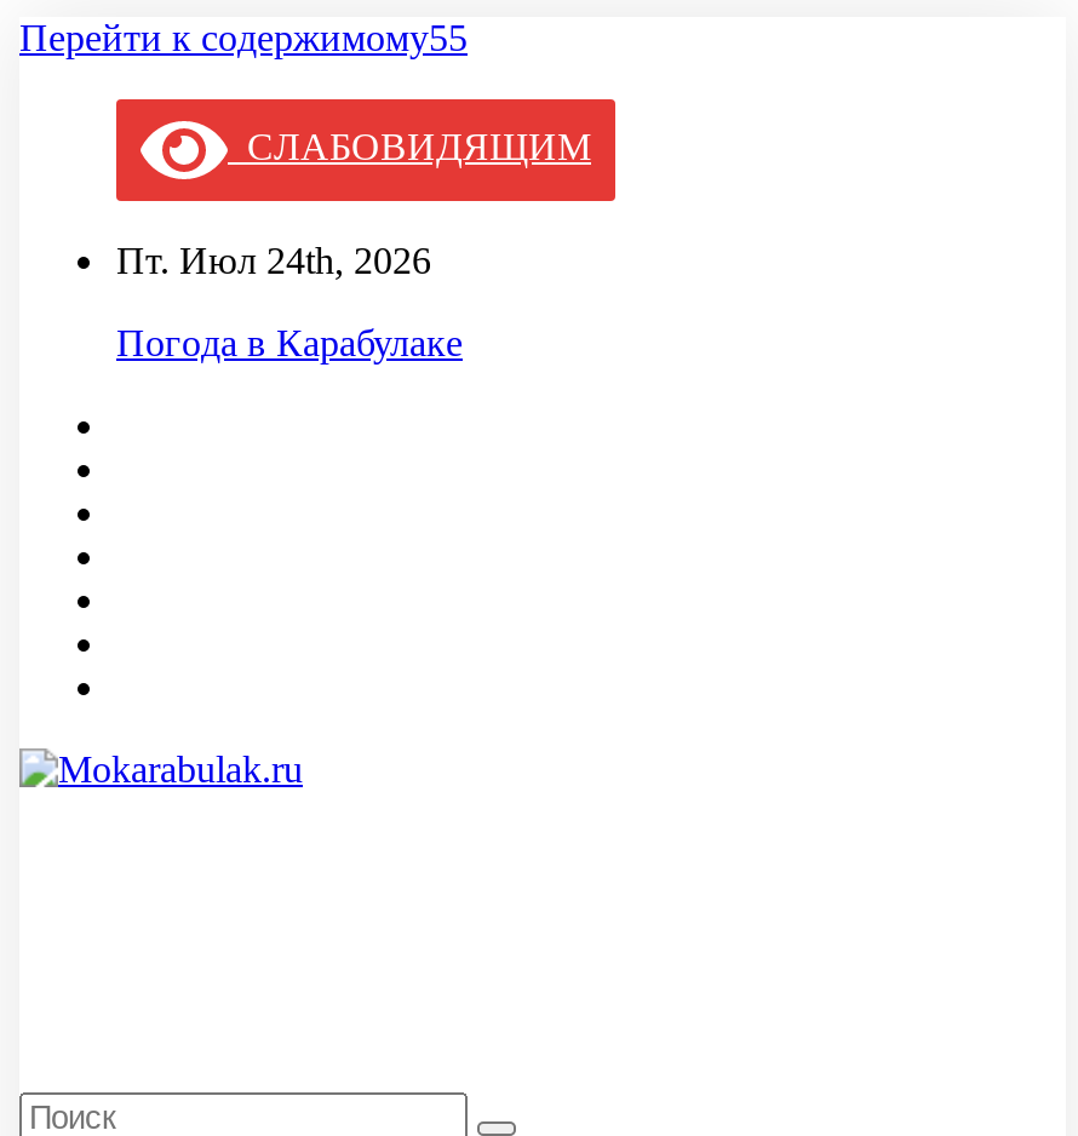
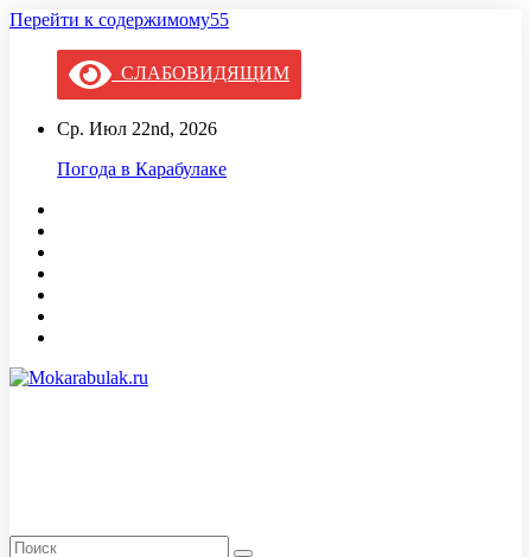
[116,240,431,281] Пт. Июл 24th, 2026 -> [57,119,217,139] Ср. Июл 22nd, 2026

